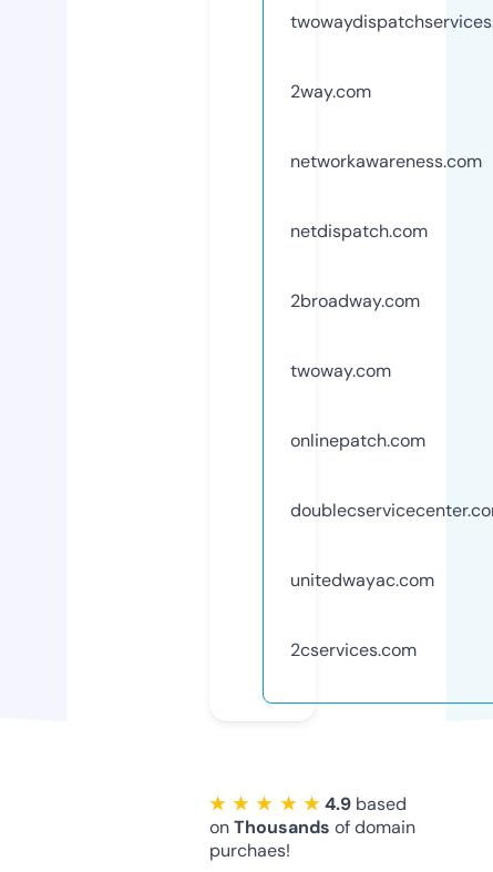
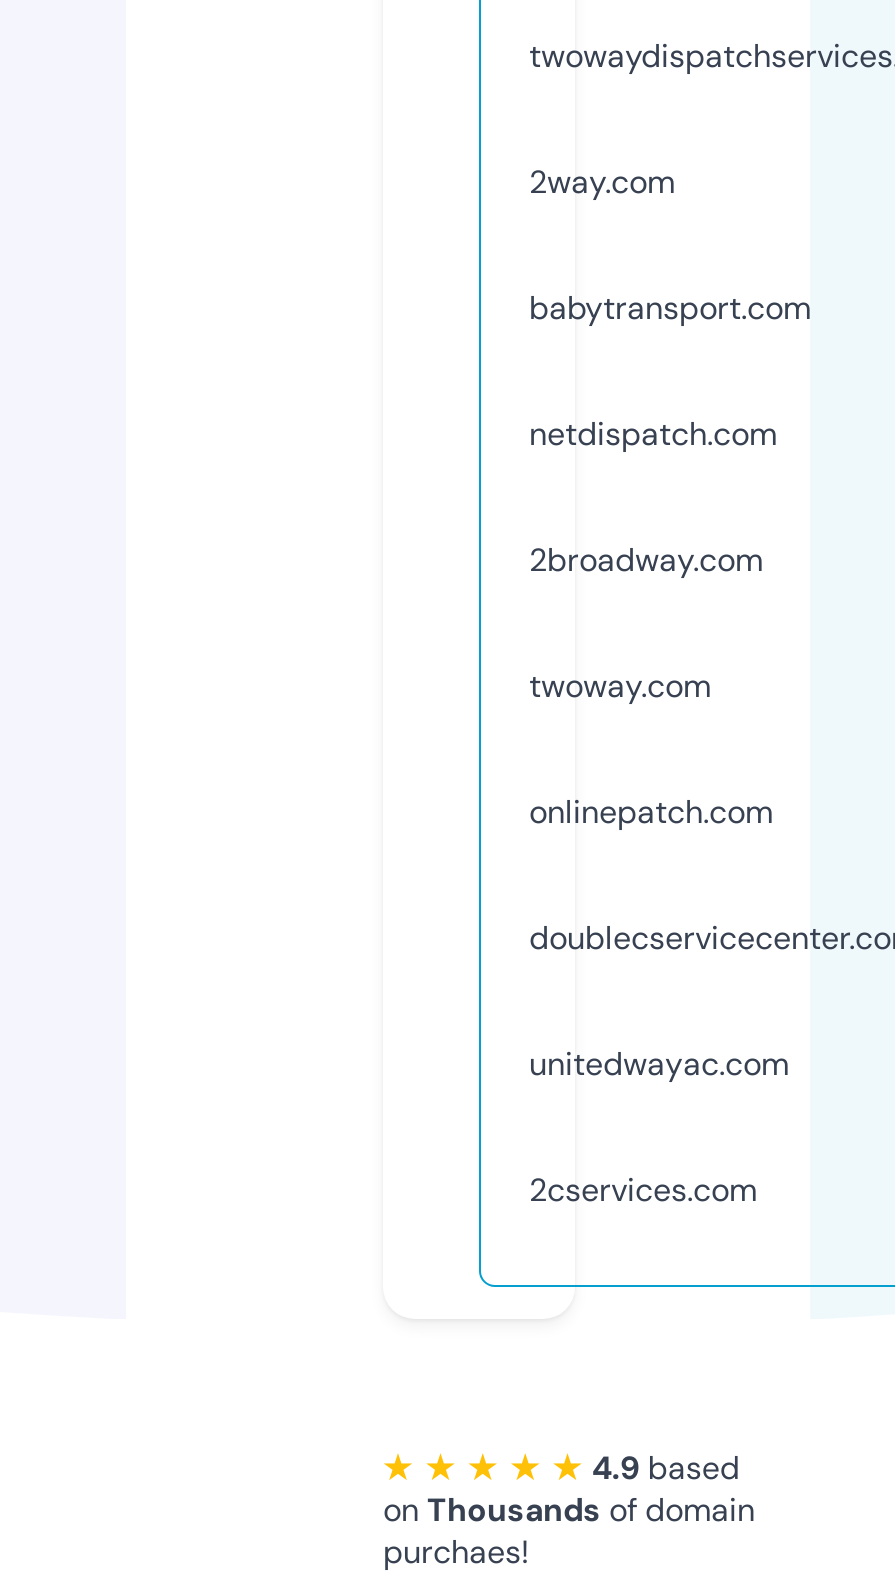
[290,149,482,173] networkawareness.com -> [529,287,811,329] babytransport.com

